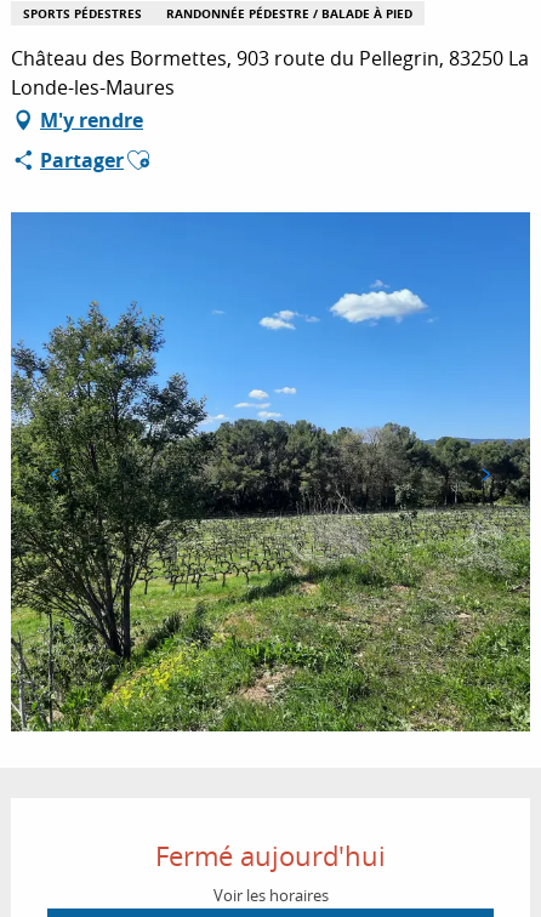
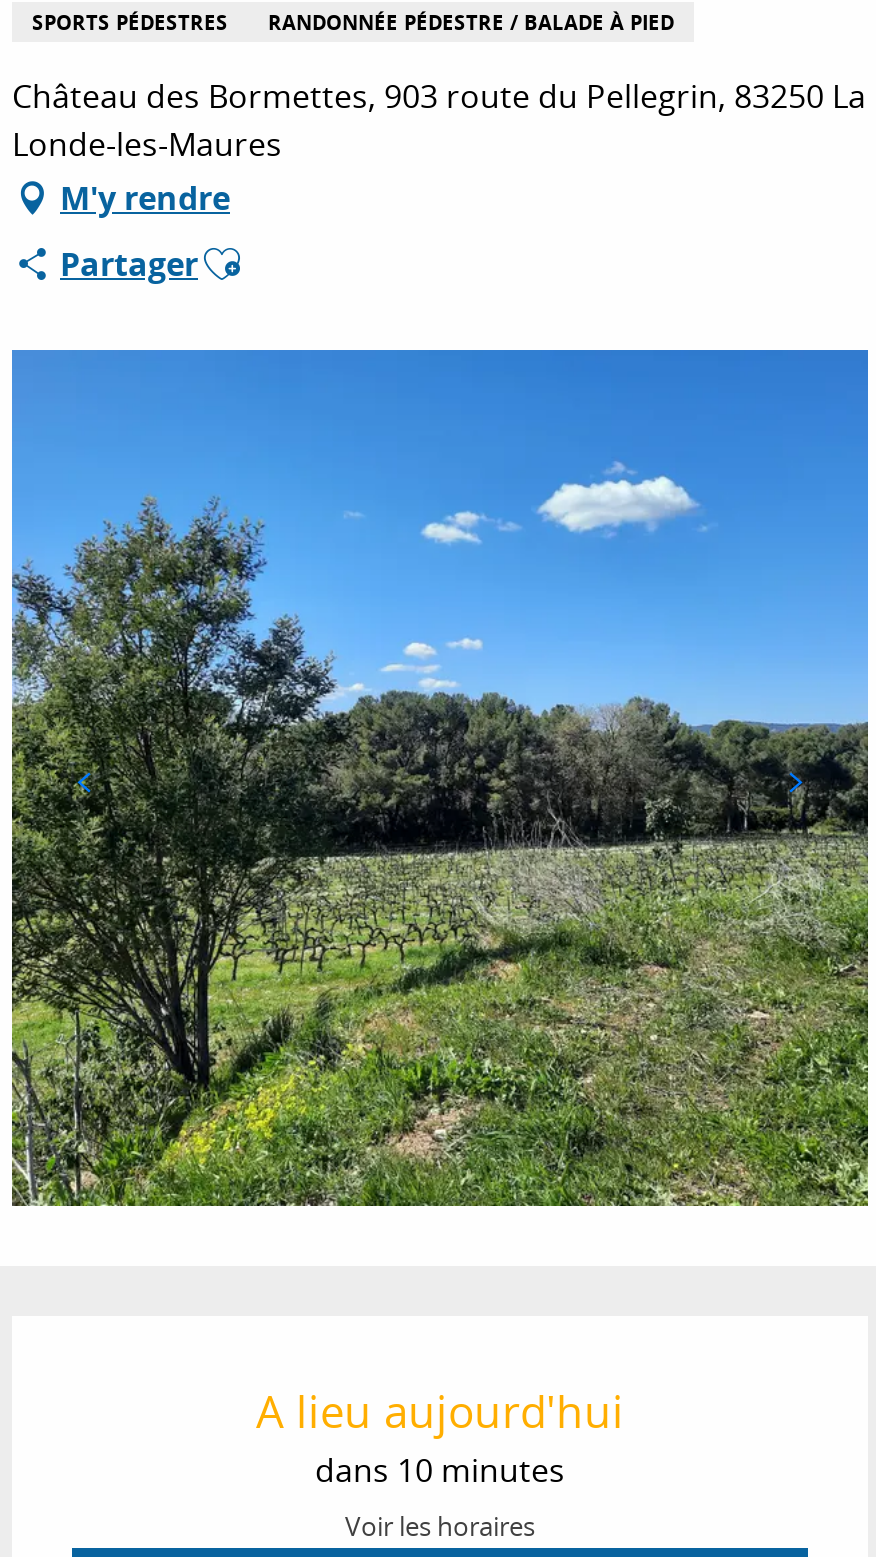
[155,838,386,873] Fermé aujourd'hui -> [256,1382,624,1492] A lieu aujourd'hui | dans 10 minutes

